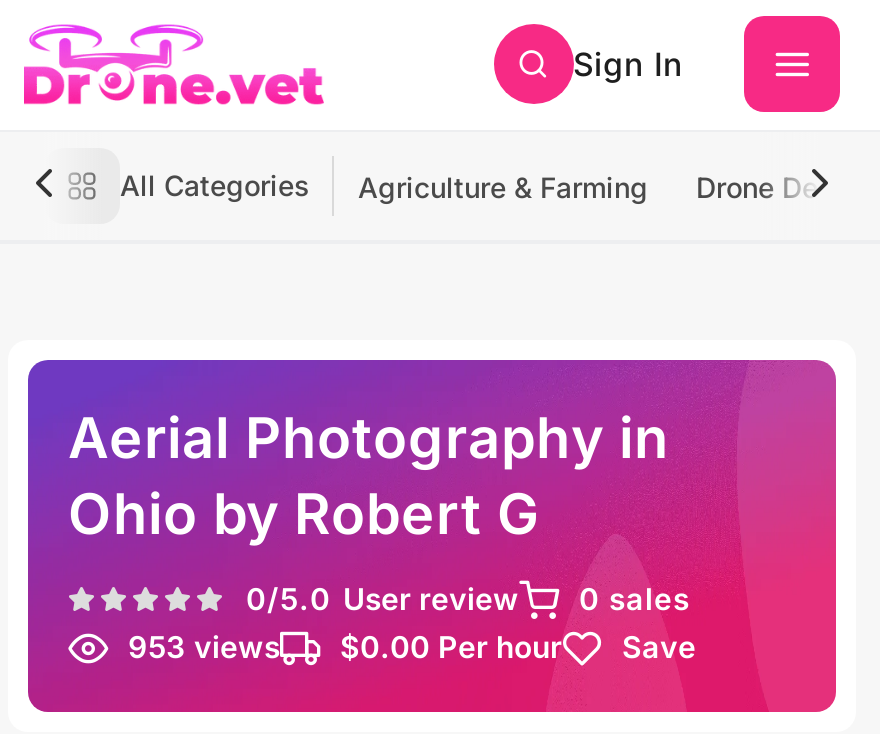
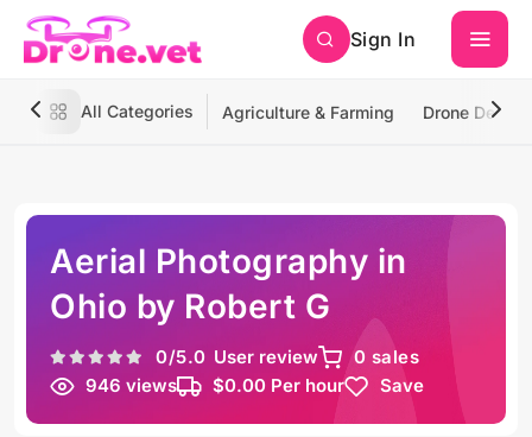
[128,628,696,666] 953 views $0.00 Per hour Save -> [85,374,424,397] 946 views $0.00 Per hour Save

